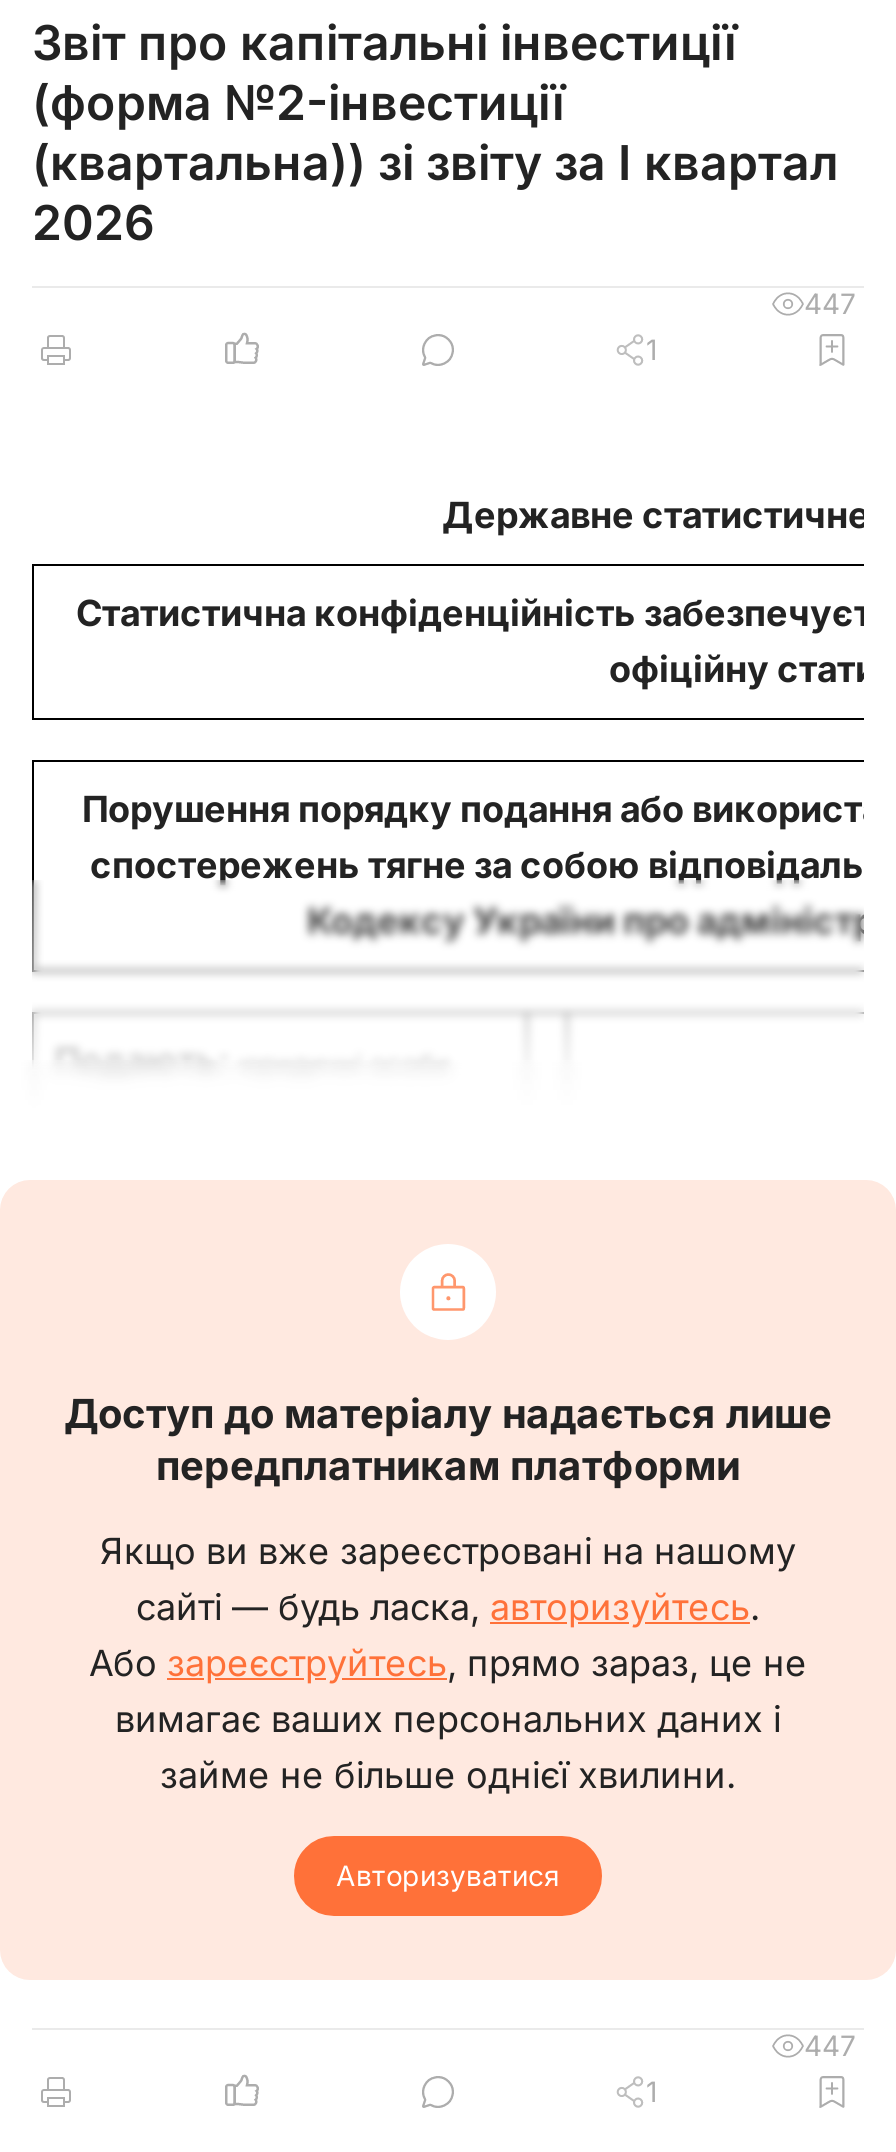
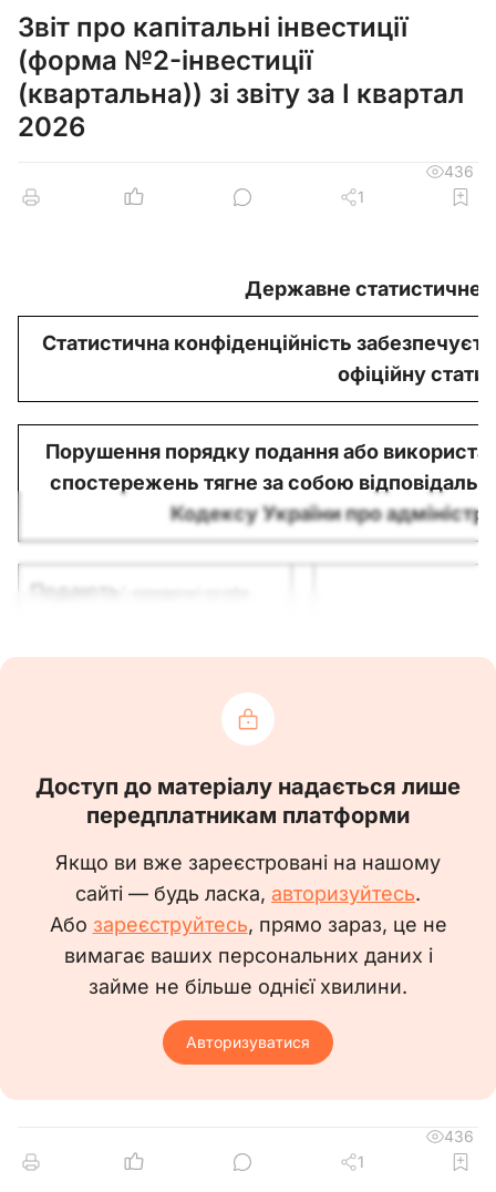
[804,286,856,320] 447 -> [444,162,474,181] 436
[804,2028,856,2062] 447 -> [444,1127,474,1145] 436

